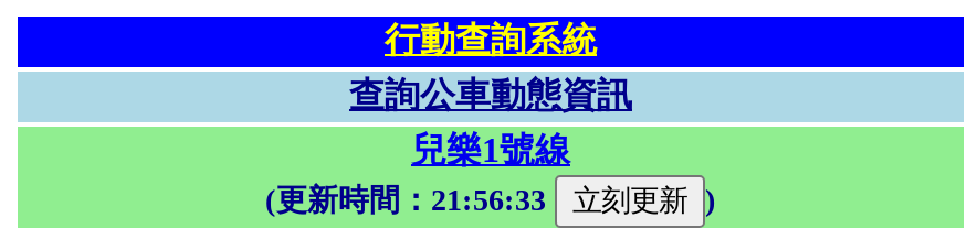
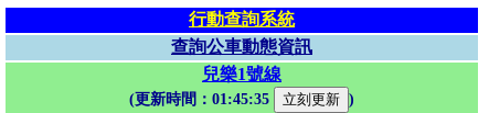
[265,184,546,217] (更新時間：21:56:33 -> [129,91,269,108] (更新時間：01:45:35

